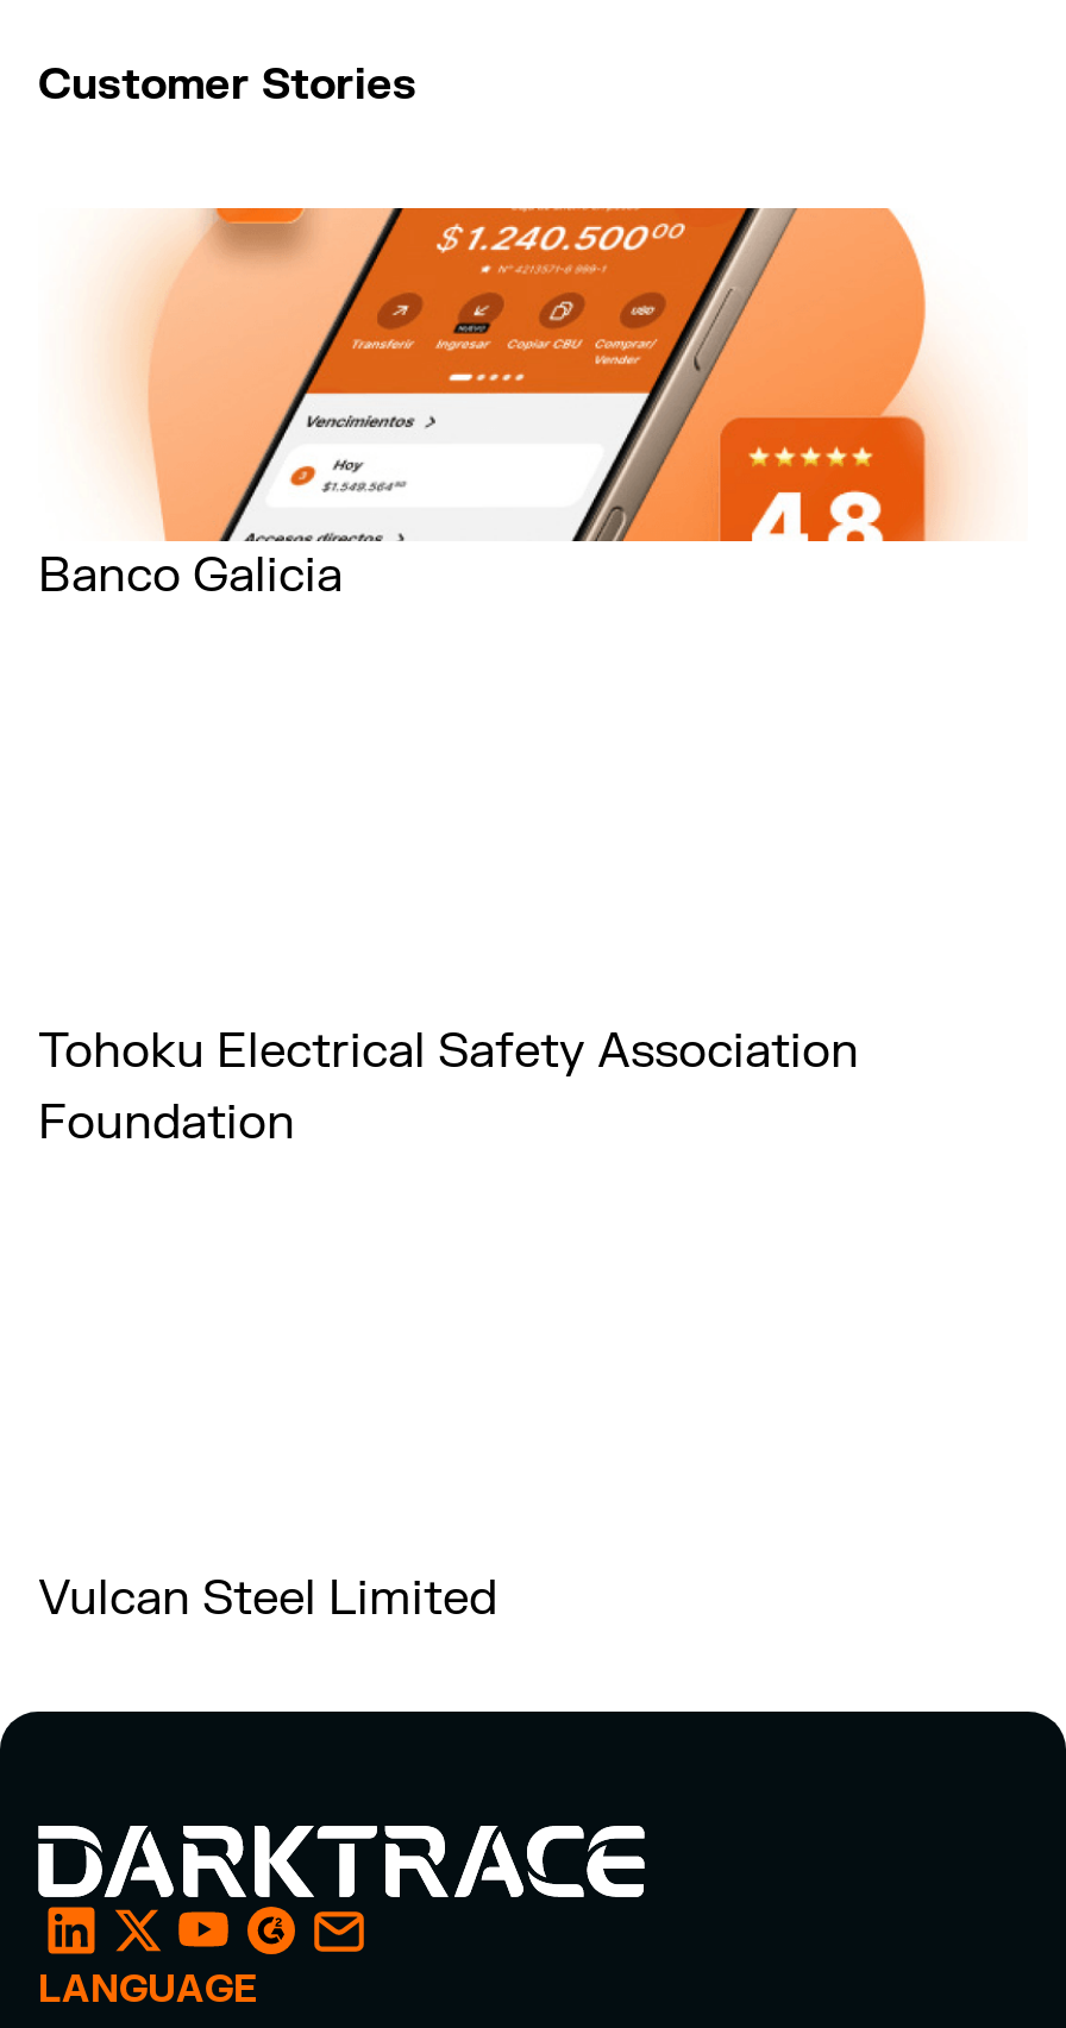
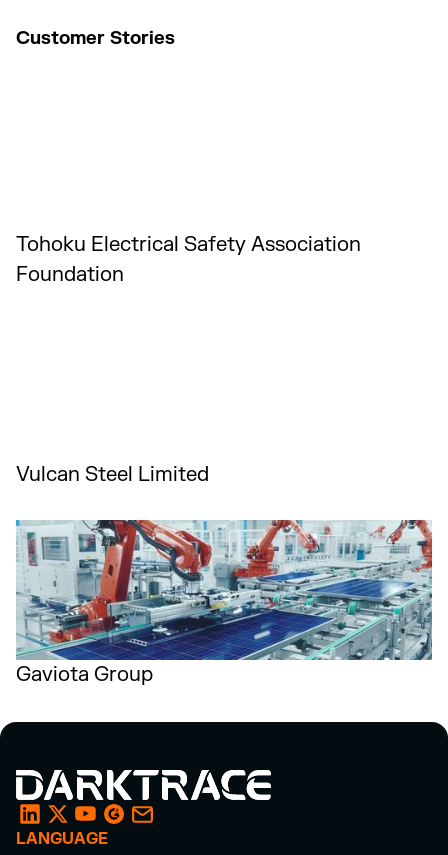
[38,206,978,605] [image] | Banco Galicia -> none
moved [38,1022,859,1628] -> [16,232,361,487]: Tohoku Electrical Safety Association | Foundation | Vulcan Steel Limited
none -> [15,519,433,687] [image] | Gaviota Group

